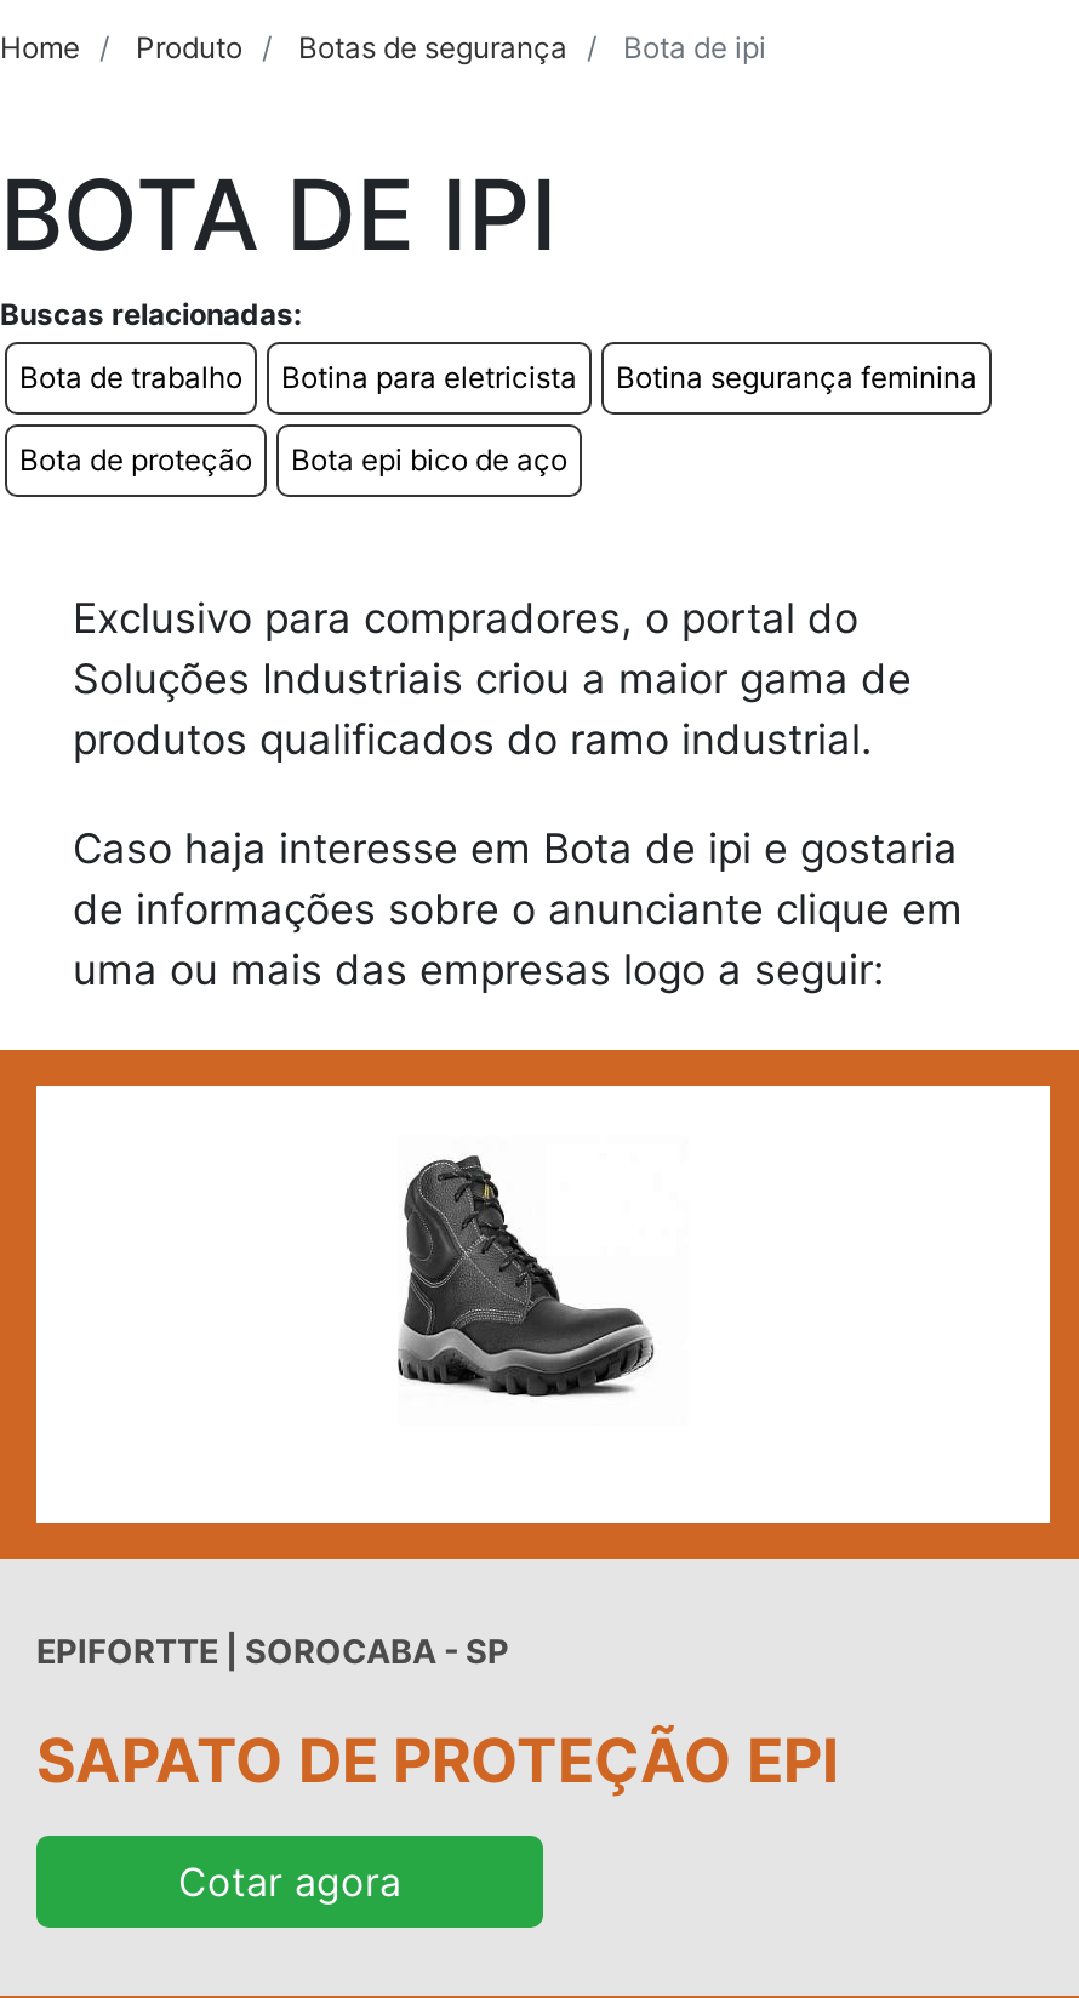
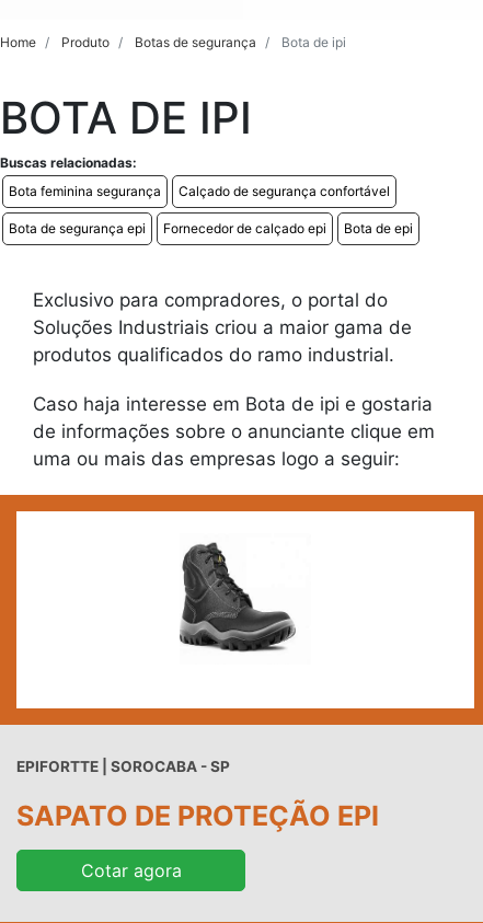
[19,359,977,395] Bota de trabalho | Botina para eletricista | Botina segurança feminina -> [9,183,390,199] Bota feminina segurança | Calçado de segurança confortável
[19,442,567,478] Bota de proteção | Bota epi bico de aço -> [9,220,413,237] Bota de segurança epi | Fornecedor de calçado epi | Bota de epi

